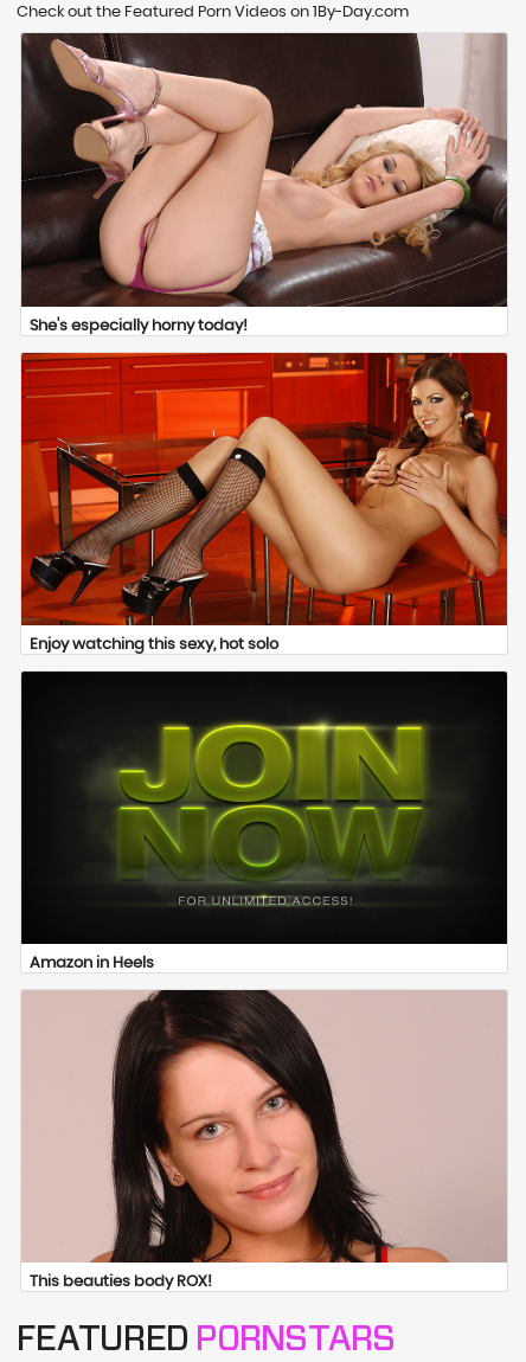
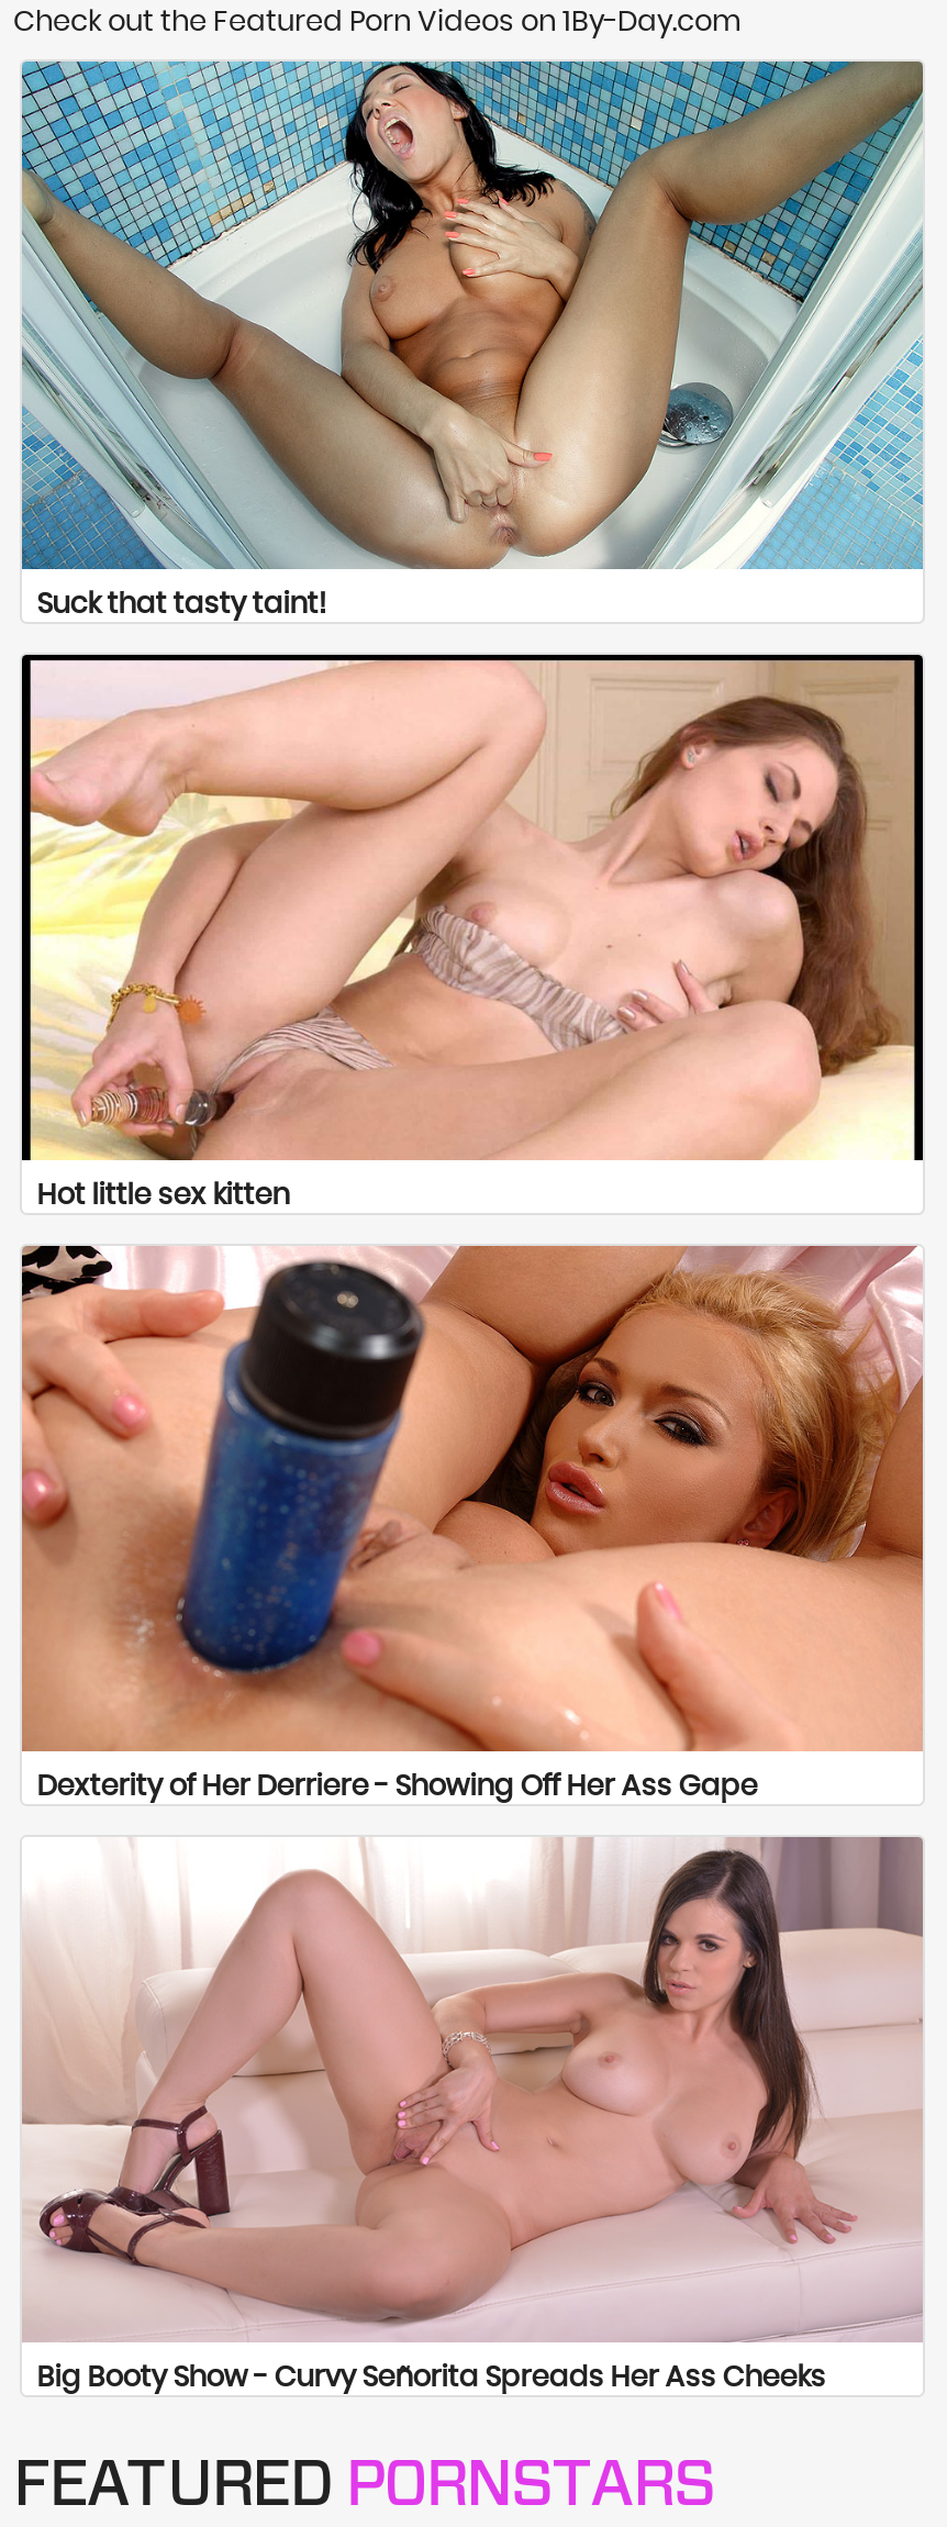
[20,32,508,334] [image] | She's especially horny today! -> [20,59,925,619] [image] | Suck that tasty taint!
[20,352,508,652] [image] | Enjoy watching this sexy, hot solo -> [20,653,925,1210] [image] | Hot little sex kitten
[20,670,508,971] [image] | Amazon in Heels -> [20,1244,925,1802] [image] | Dexterity of Her Derriere - Showing Off Her Ass Gape
[21,989,506,1290] [image] | This beauties body ROX! -> [22,1837,923,2393] [image] | Big Booty Show - Curvy Señorita Spreads Her Ass Cheeks

